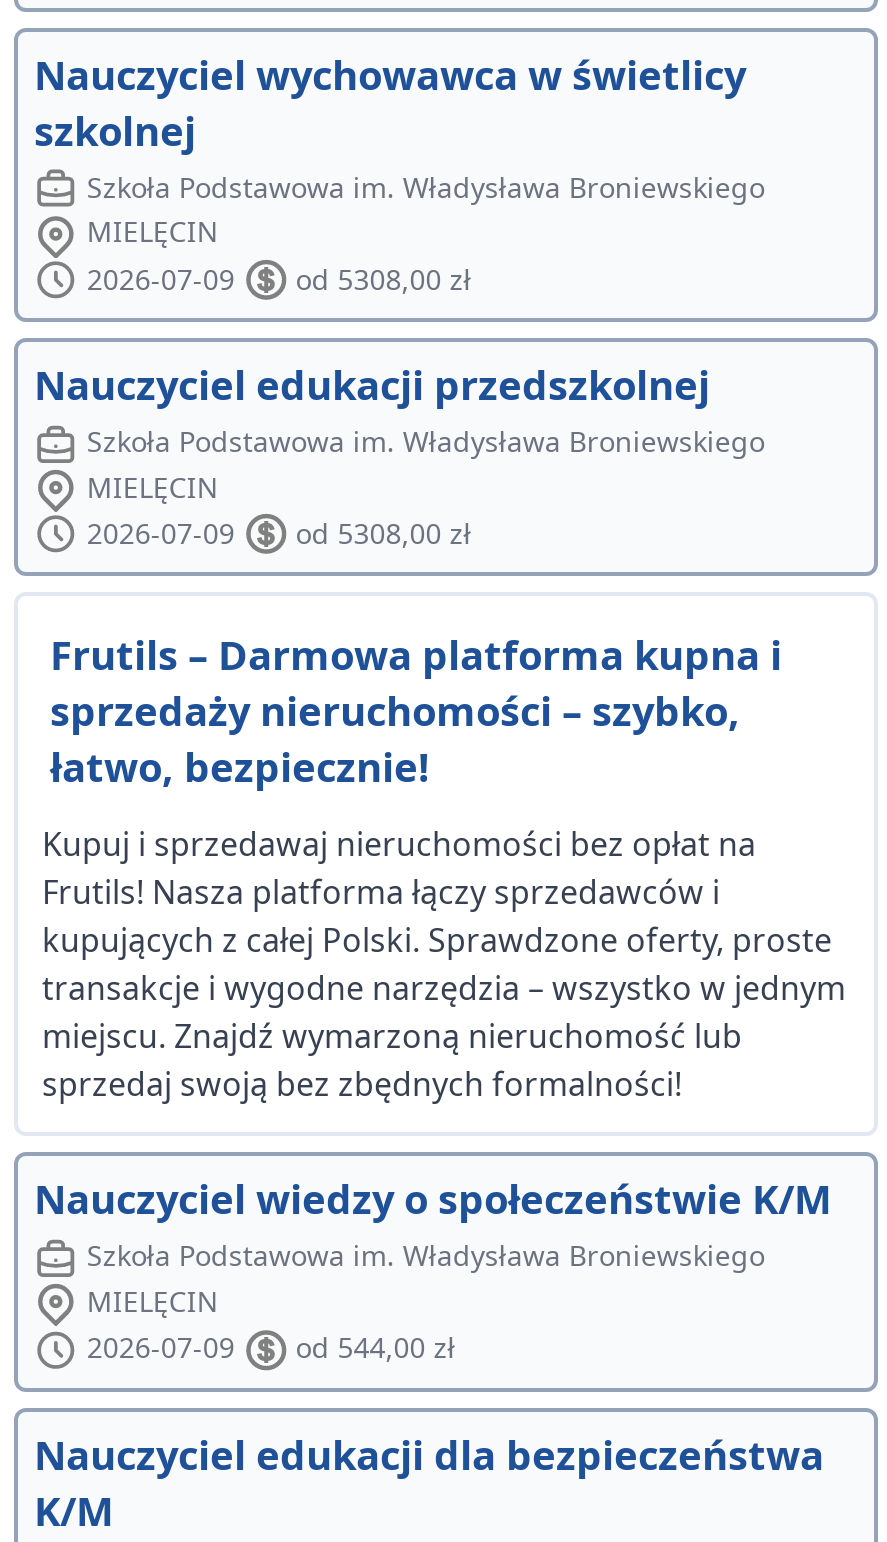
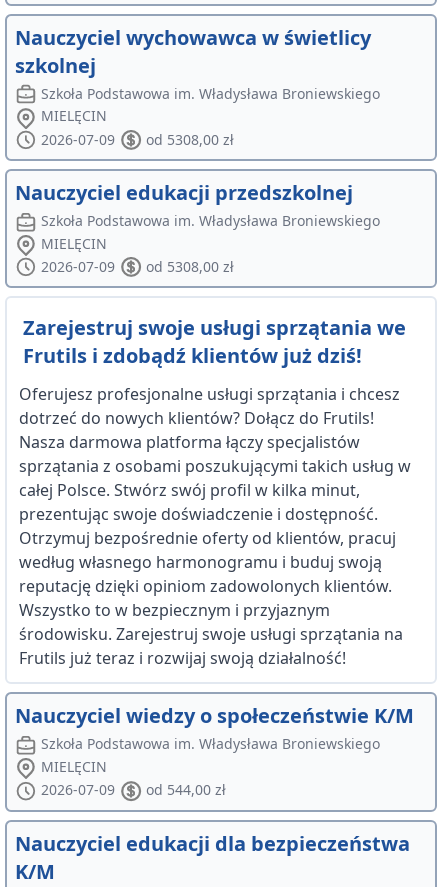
[50,629,782,795] Frutils – Darmowa platforma kupna i | sprzedaży nieruchomości – szybko, | łatwo, bezpiecznie! -> [23,314,406,369] Zarejestruj swoje usługi sprzątania we | Frutils i zdobądź klientów już dziś!
[42,823,846,1107] Kupuj i sprzedawaj nieruchomości bez opłat na | Frutils! Nasza platforma łączy sprzedawców i | kupujących z całej Polski. Sprawdzone oferty, proste | transakcje i wygodne narzędzia – wszystko w jednym | miejscu. Znajdź wymarzoną nieruchomość lub | sprzedaj swoją bez zbędnych formalności! -> [19,383,411,669] Oferujesz profesjonalne usługi sprzątania i chcesz | dotrzeć do nowych klientów? Dołącz do Frutils! | Nasza darmowa platforma łączy specjalistów | sprzątania z osobami poszukującymi takich usług w | całej Polsce. Stwórz swój profil w kilka minut, | prezentując swoje doświadczenie i dostępność. | Otrzymuj bezpośrednie oferty od klientów, pracuj | według własnego harmonogramu i buduj swoją | reputację dzięki opiniom zadowolonych klientów. | Wszystko to w bezpiecznym i przyjaznym | środowisku. Zarejestruj swoje usługi sprzątania na | Frutils już teraz i rozwijaj swoją działalność!

